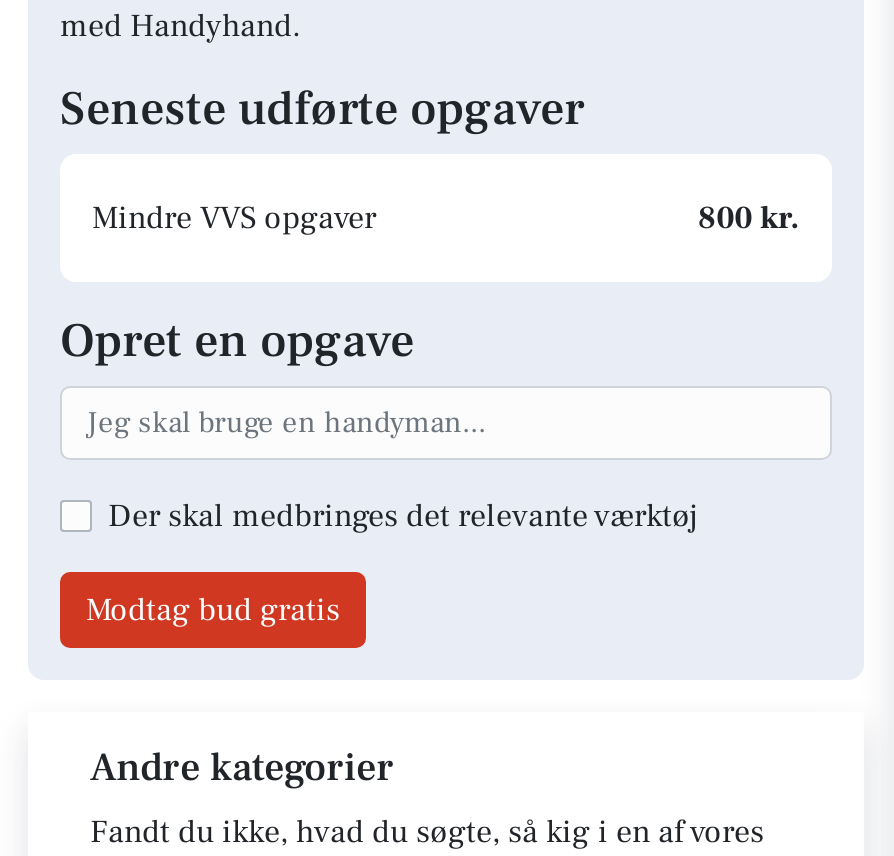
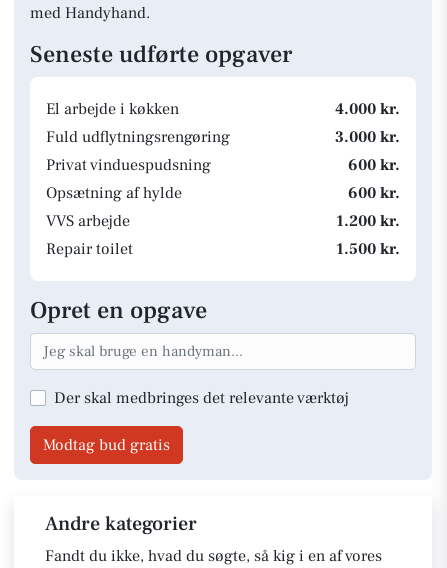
[92,198,800,238] Mindre VVS opgaver | 800 kr. -> [46,99,400,259] El arbejde i køkken | 4.000 kr. | Fuld udflytningsrengøring | 3.000 kr. | Privat vinduespudsning | 600 kr. | Opsætning af hylde | 600 kr. | VVS arbejde | 1.200 kr. | Repair toilet | 1.500 kr.

